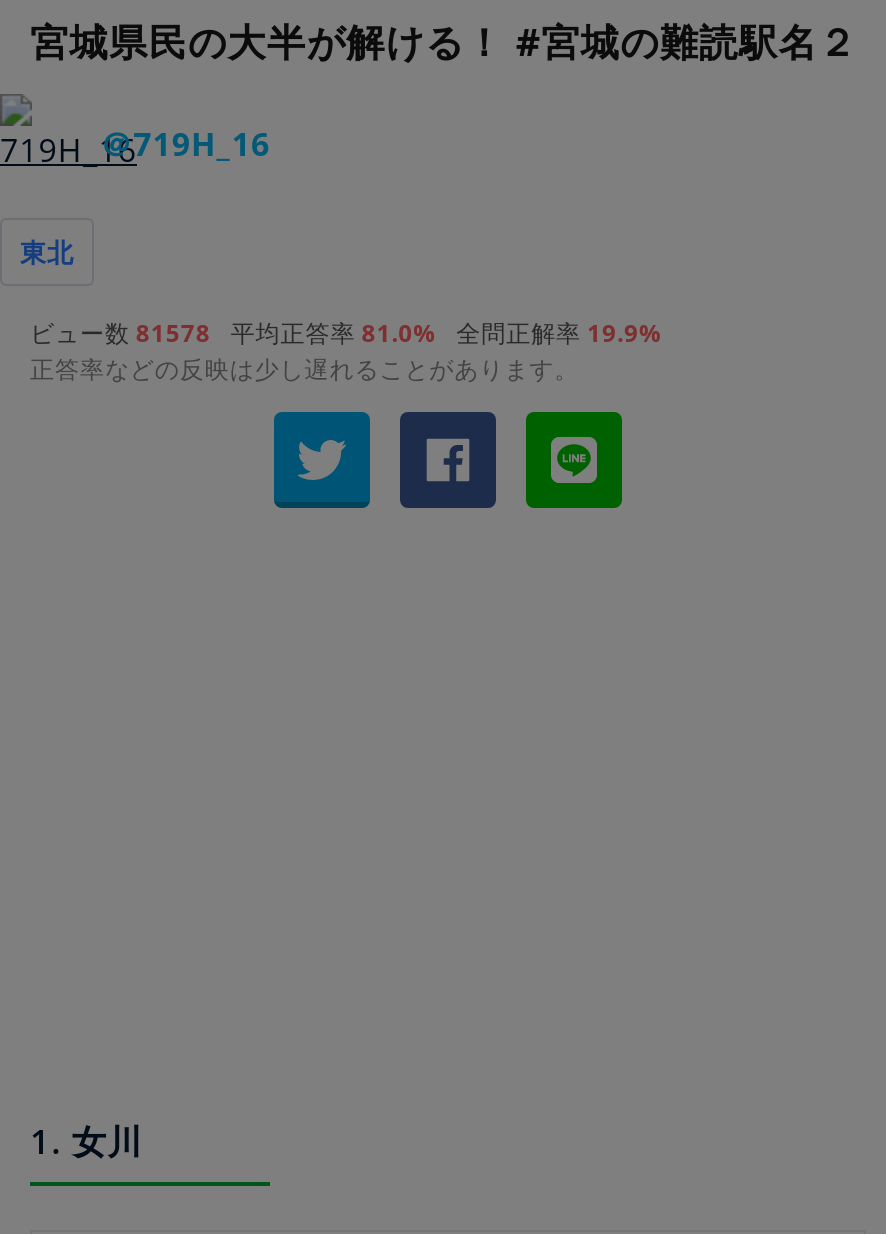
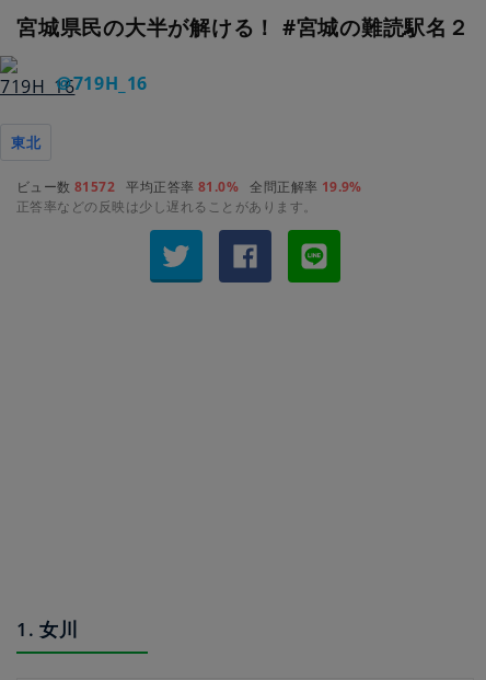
[30,316,662,350] ビュー数 81578 平均正答率 81.0% 全問正解率 19.9% -> [16,177,362,196] ビュー数 81572 平均正答率 81.0% 全問正解率 19.9%

